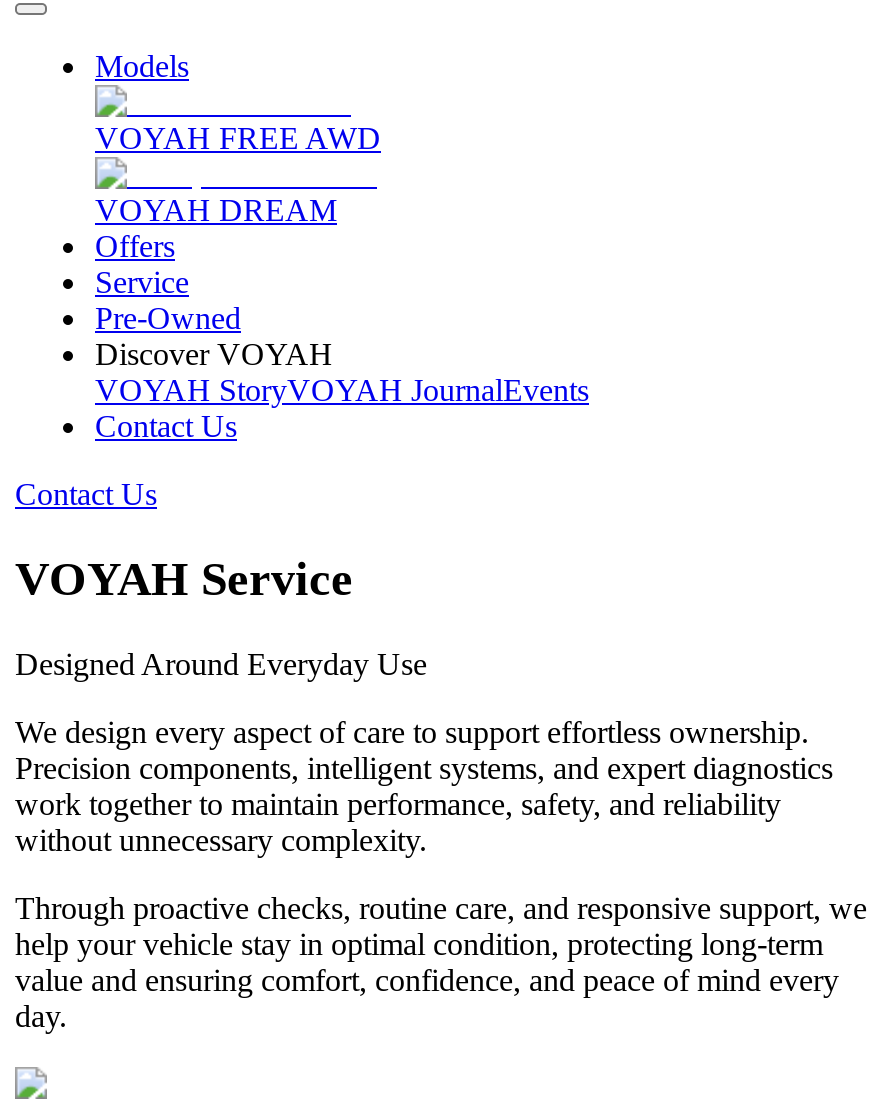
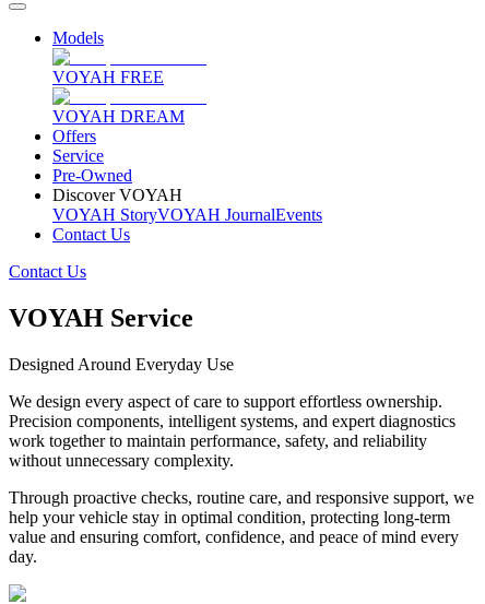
[95,121,381,155] VOYAH FREE AWD -> [52,68,164,86] VOYAH FREE

